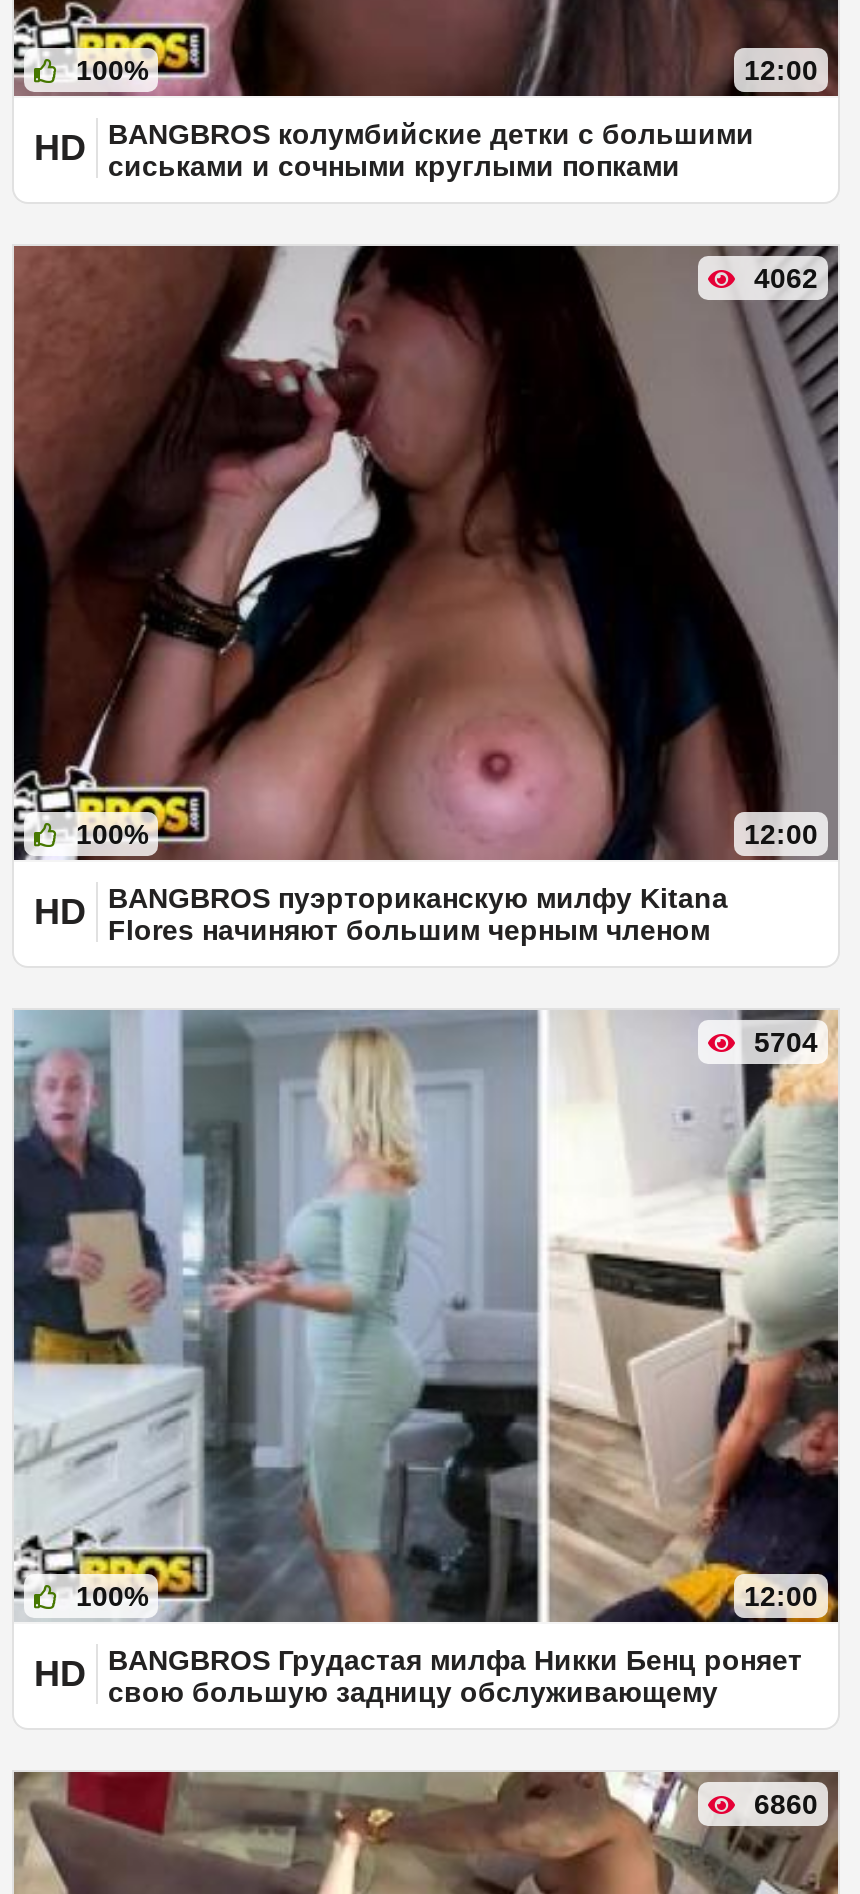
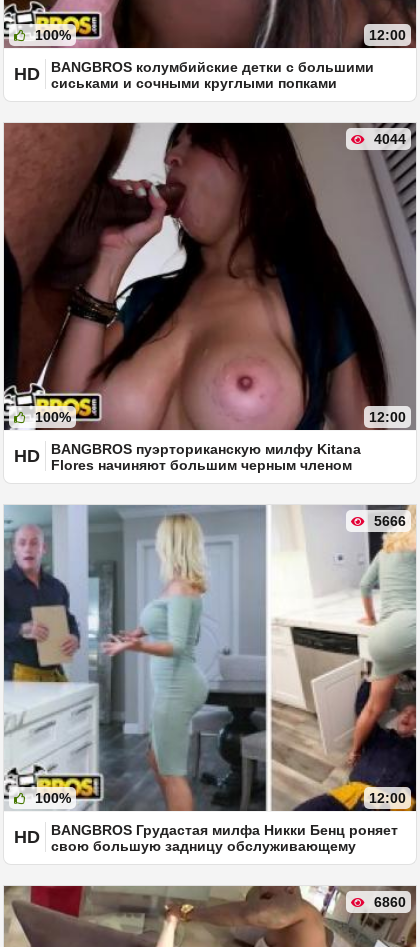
[746,262,818,294] 4062 -> [370,131,406,147] 4044
[746,1025,818,1057] 5704 -> [370,513,406,529] 5666

